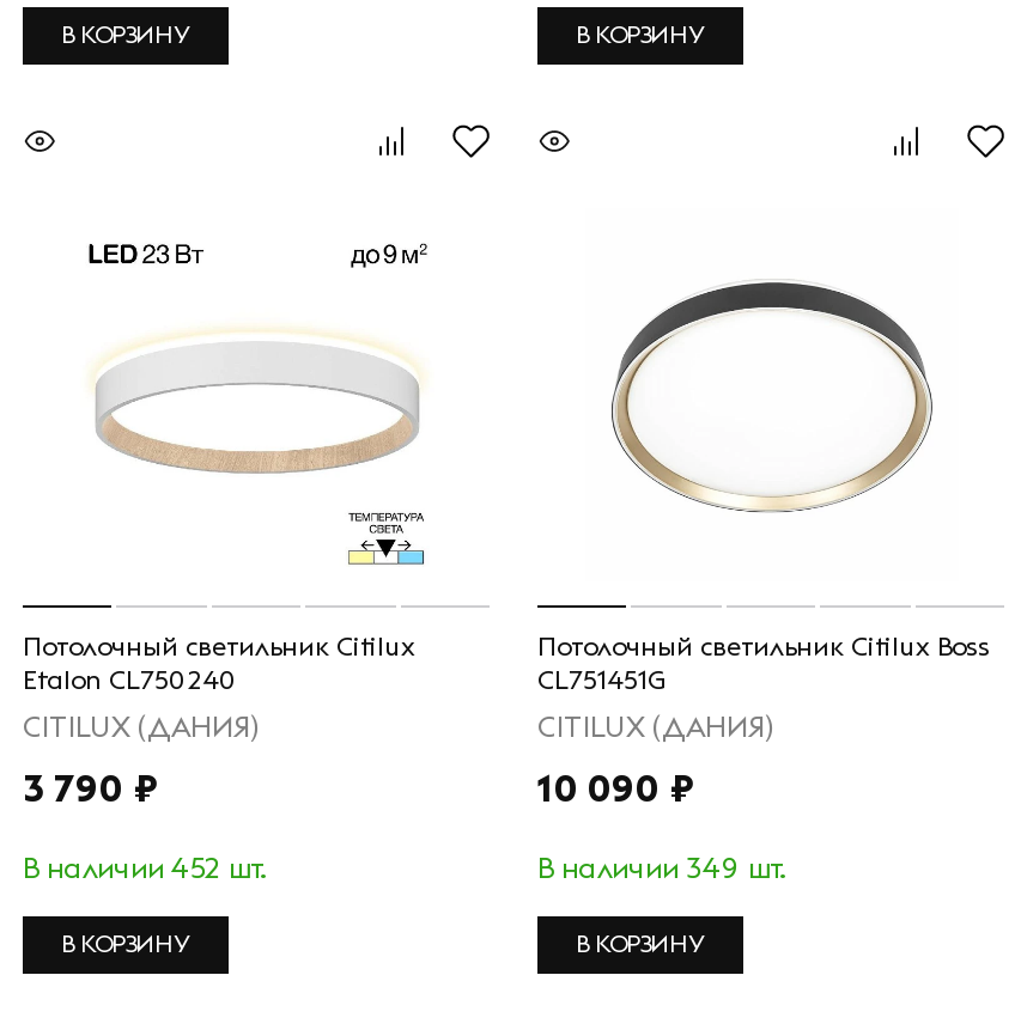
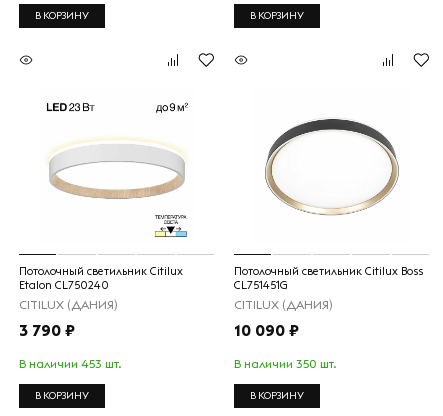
[23,849,267,885] В наличии 452 шт. -> [19,356,121,371] В наличии 453 шт.
[537,849,786,885] В наличии 349 шт. -> [234,356,336,371] В наличии 350 шт.

